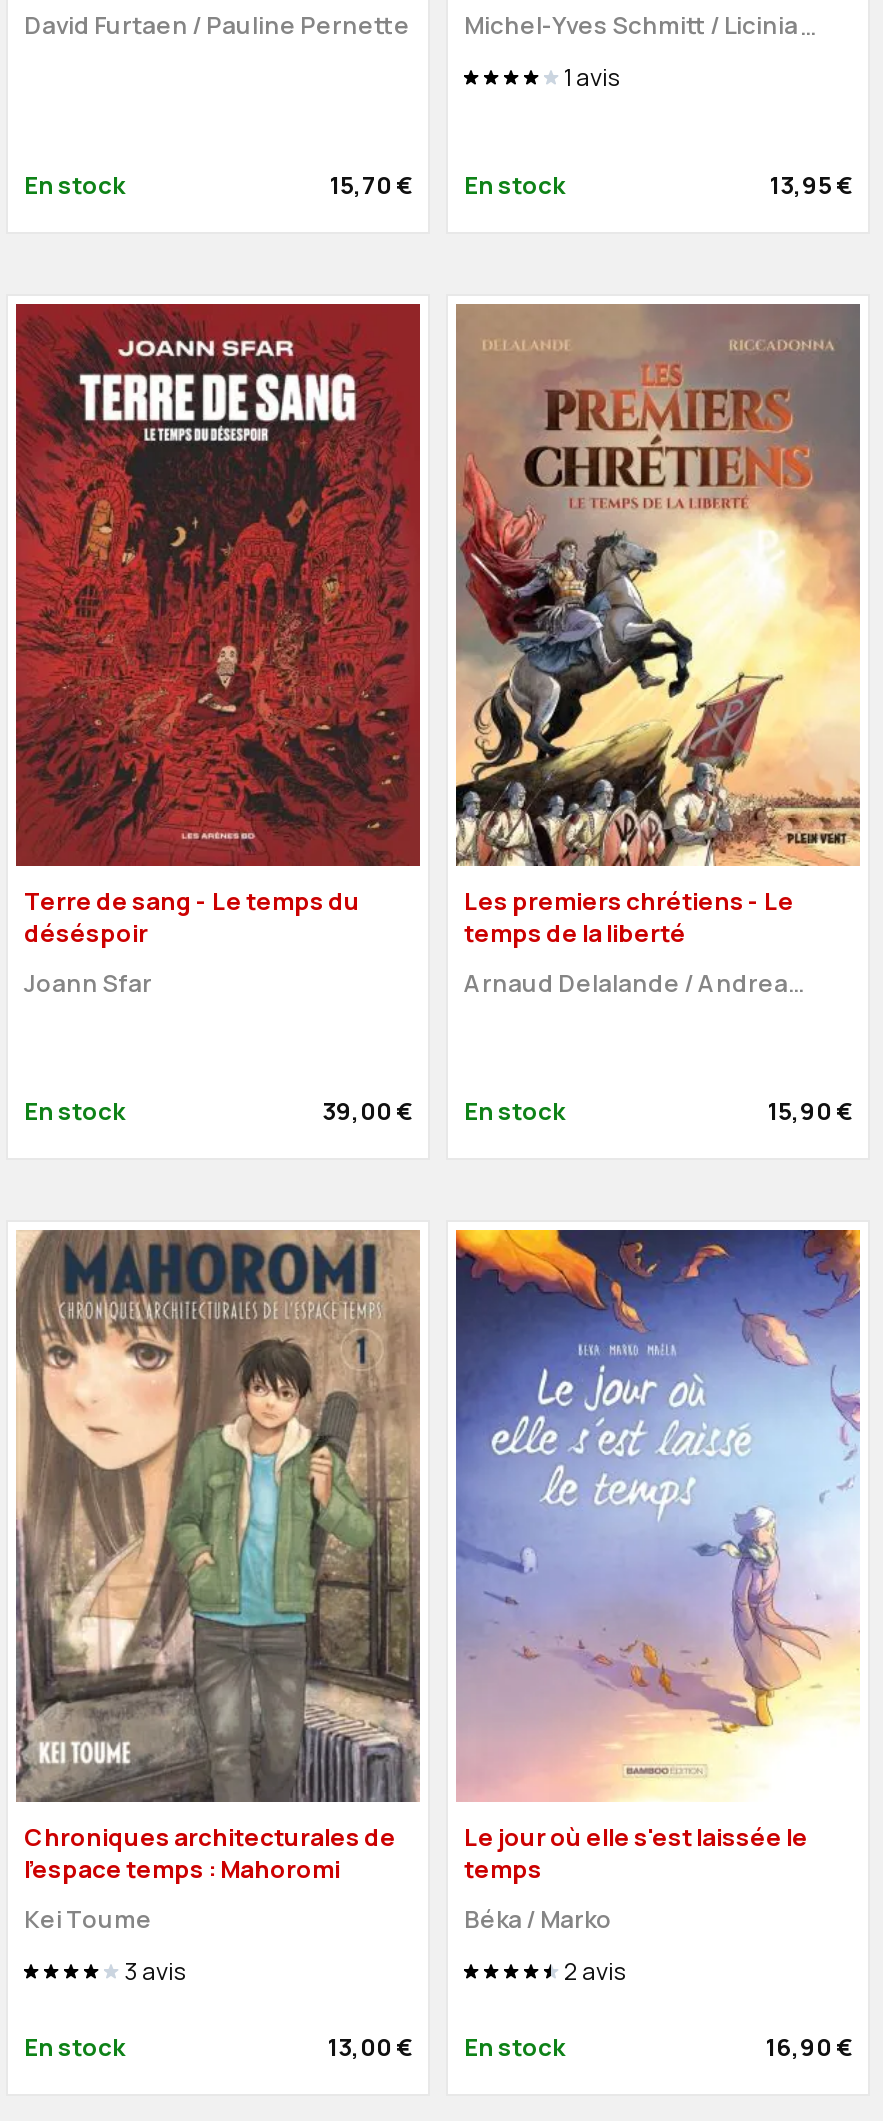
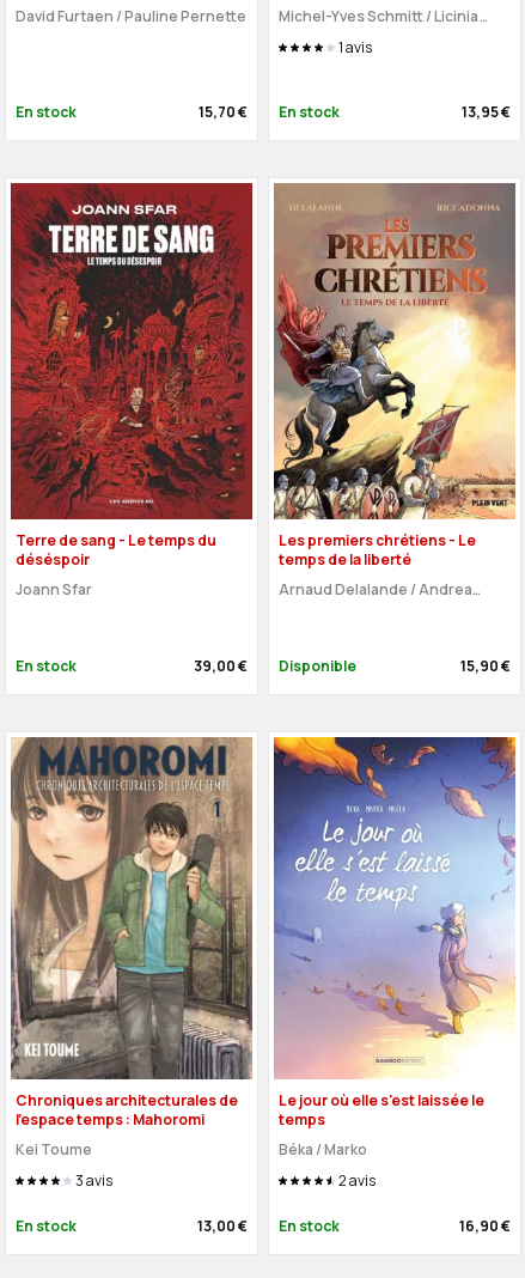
[464,1094,566,1128] En stock -> [279,656,356,676] Disponible

